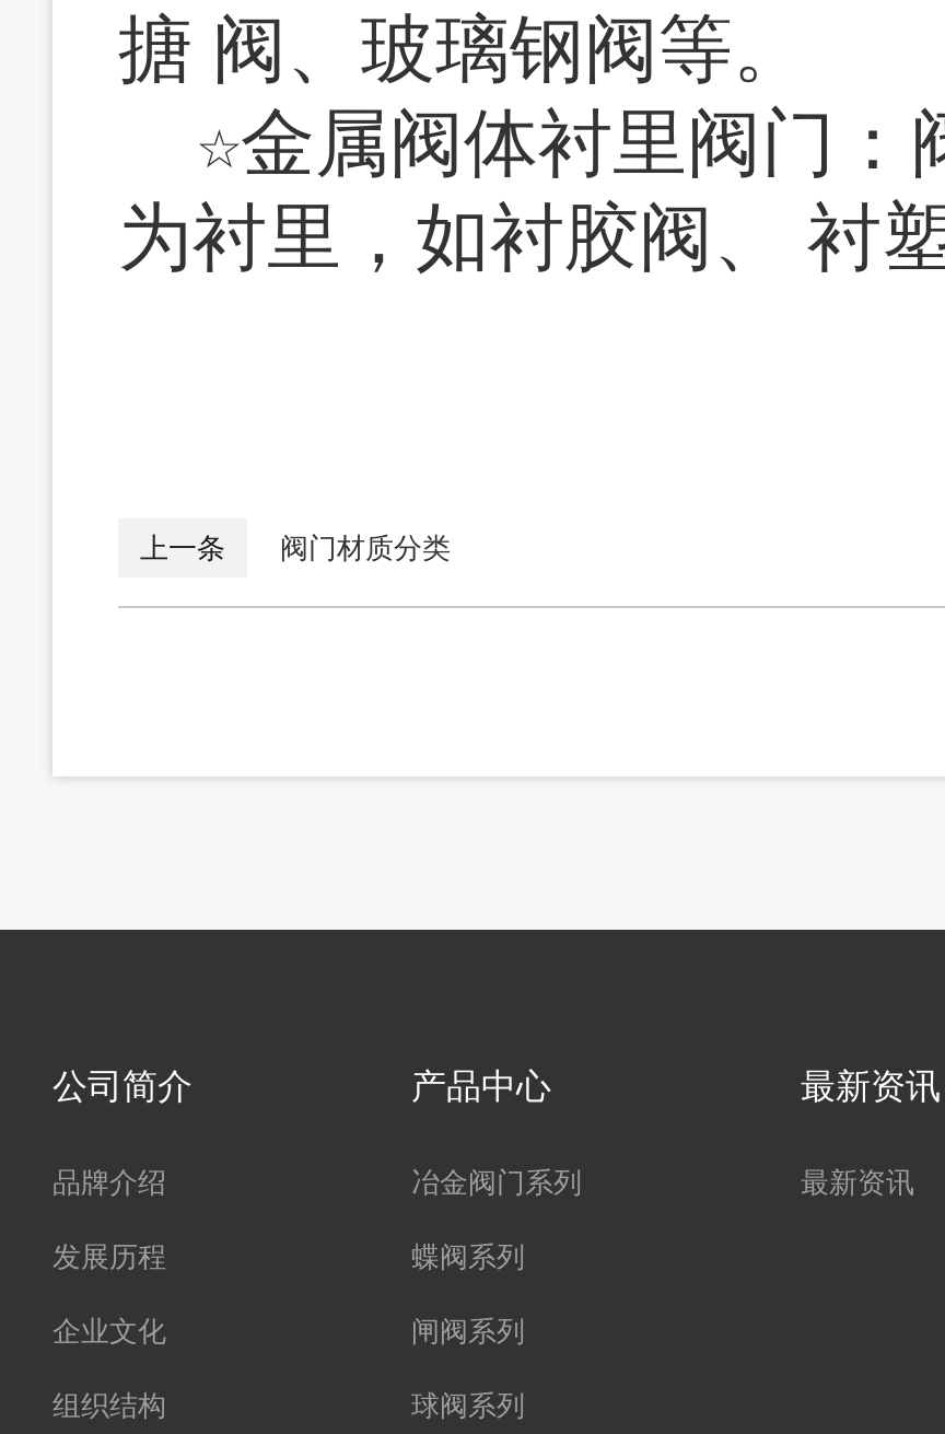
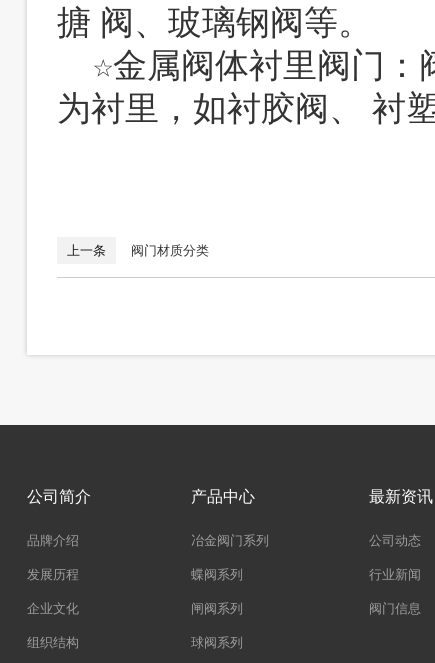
[801,1166,914,1199] 最新资讯 -> [369,533,421,616] 公司动态 | 行业新闻 | 阀门信息

